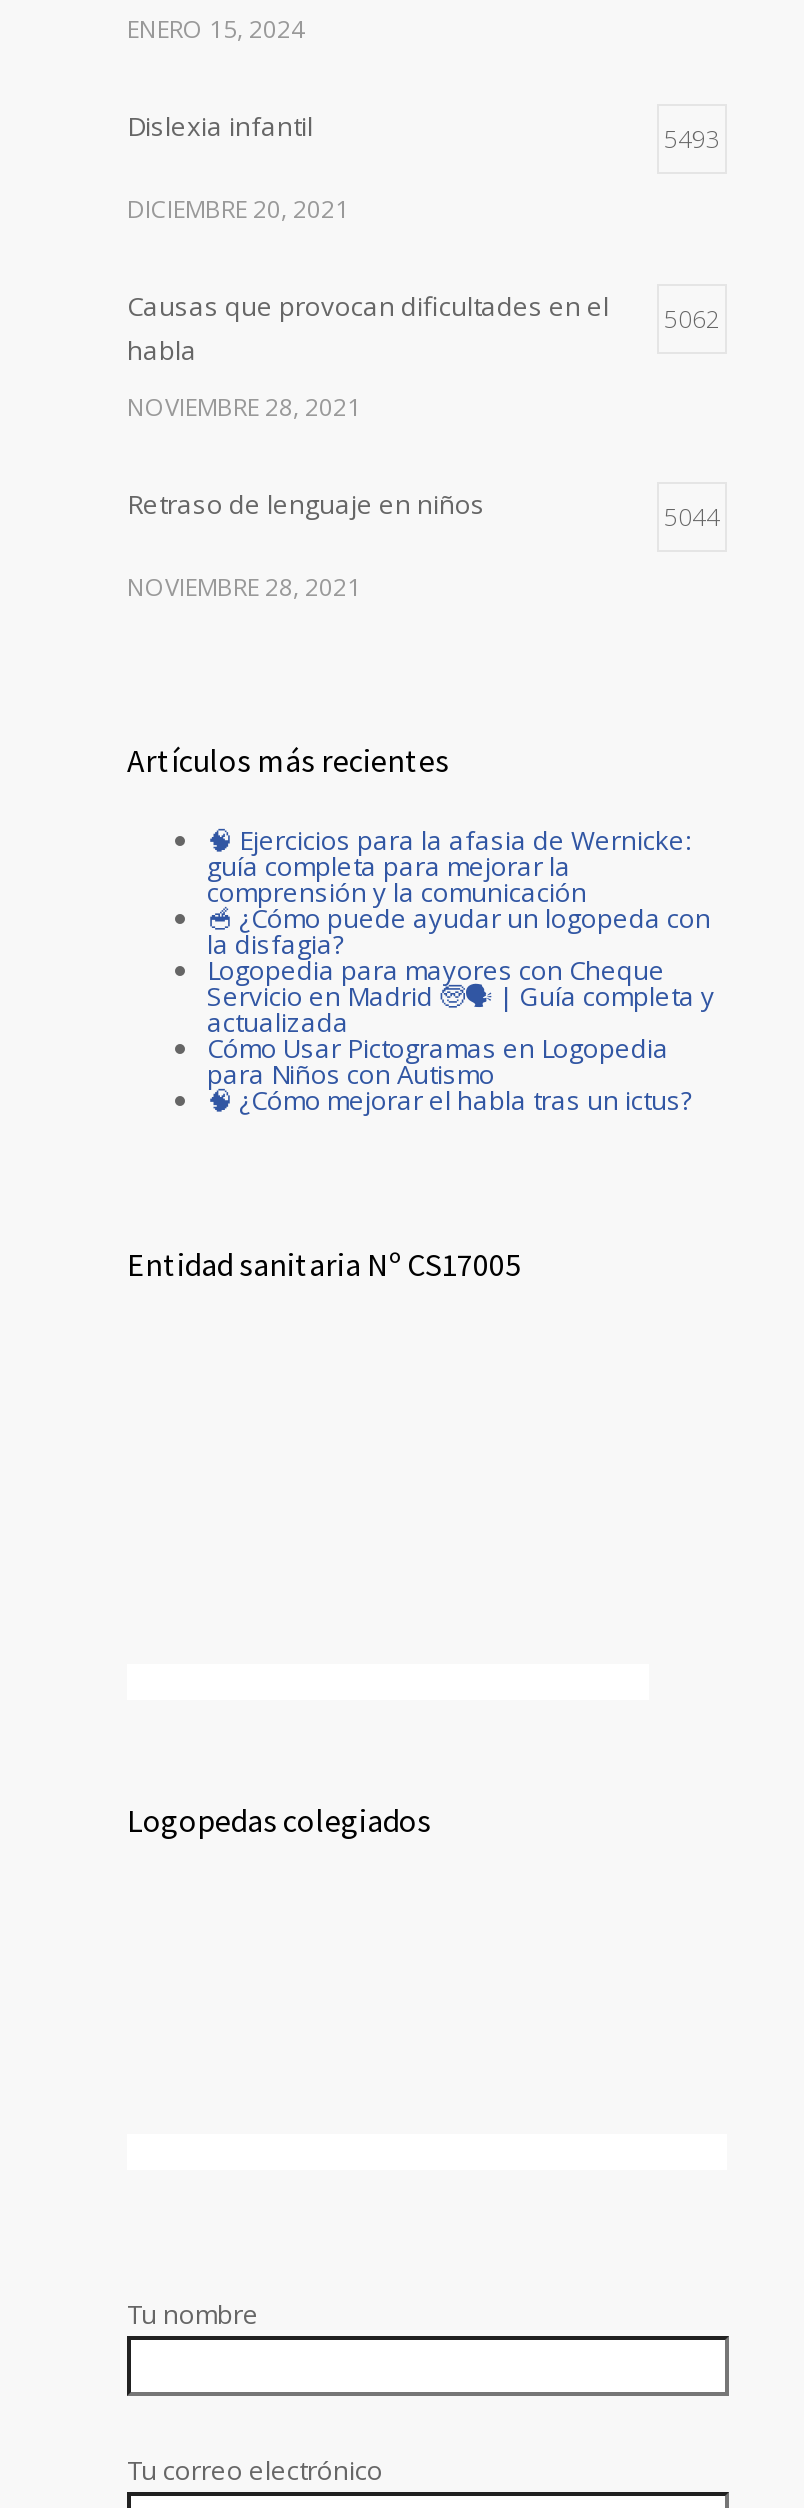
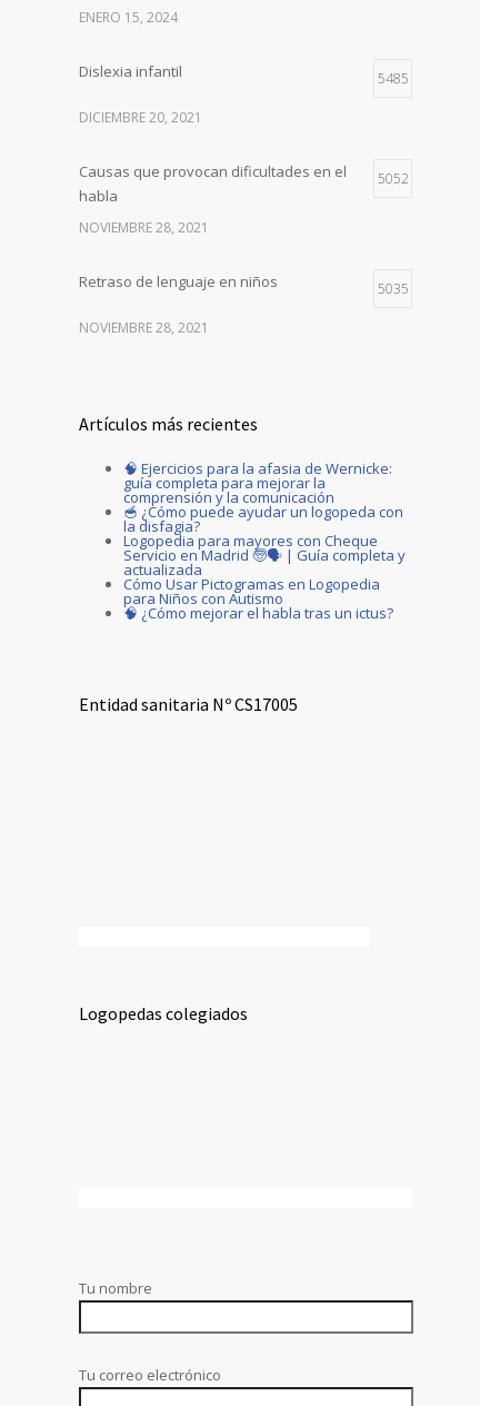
[664,122,720,156] 5493 -> [377,69,408,88] 5485
[127,288,720,336] Causas que provocan dificultades en el 5062 -> [79,161,408,188] Causas que provocan dificultades en el 5052
[664,500,720,534] 5044 -> [377,279,408,298] 5035

